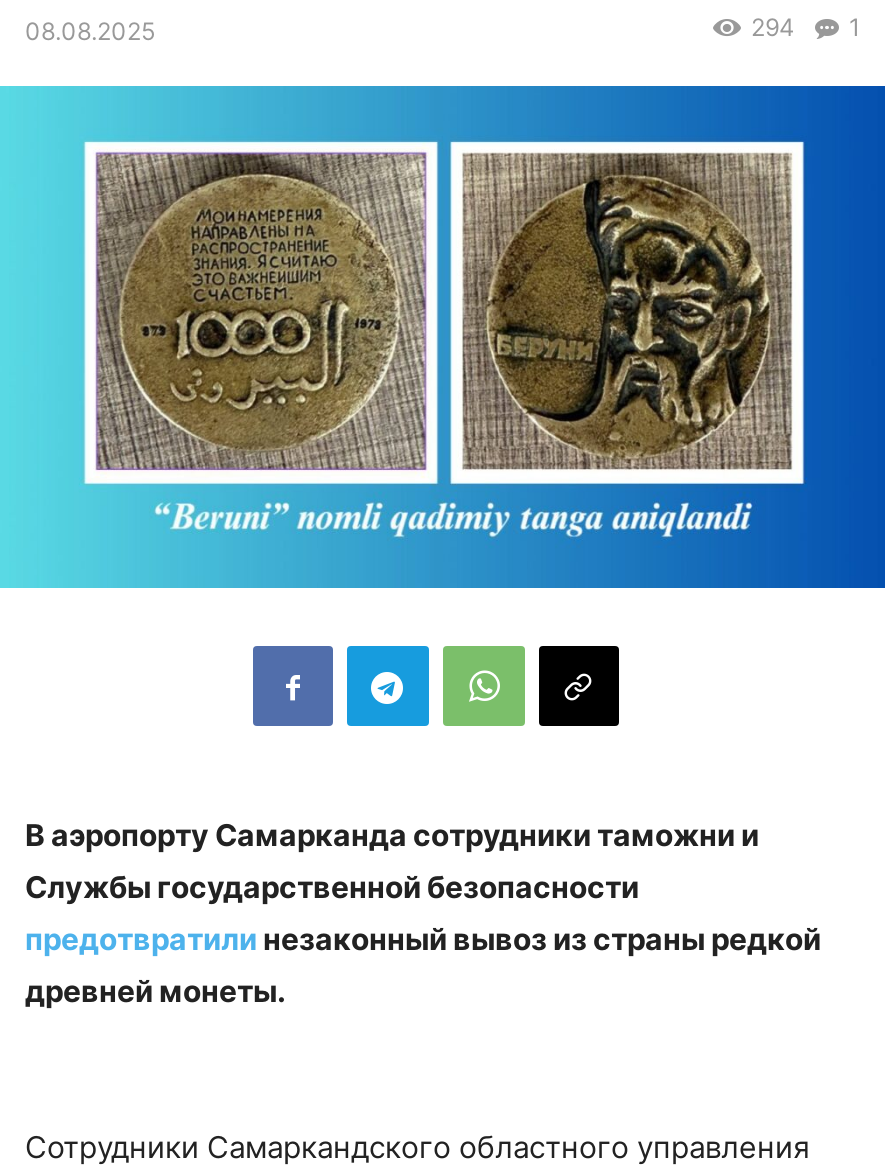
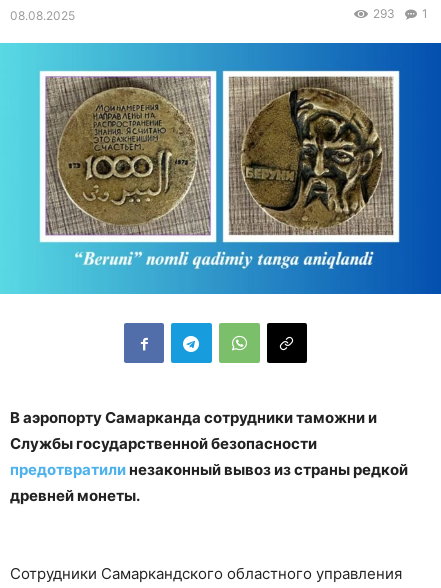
[751,12,861,42] 294 1 -> [373,6,428,21] 293 1

